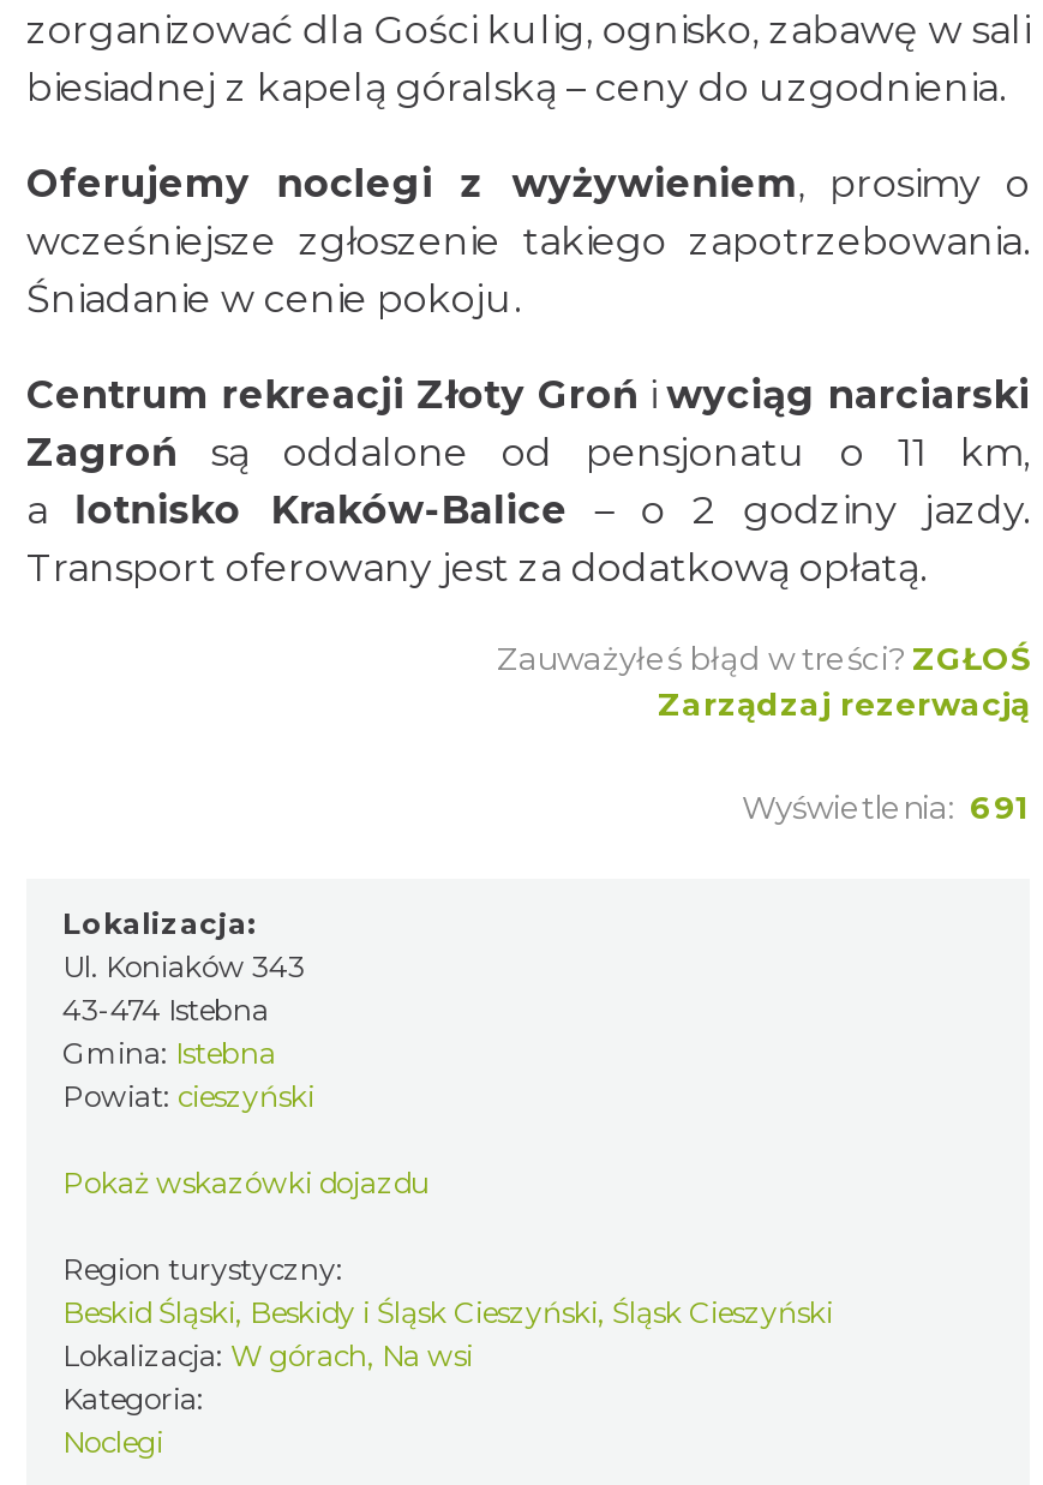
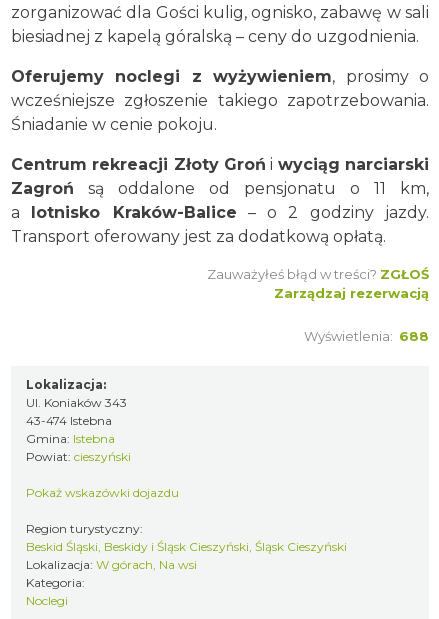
[742,788,1030,826] Wyświetlenia: 691 -> [304,328,429,344] Wyświetlenia: 688

